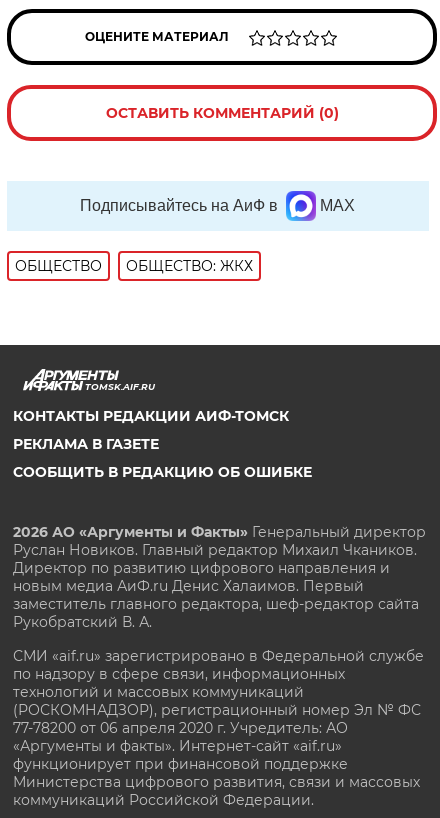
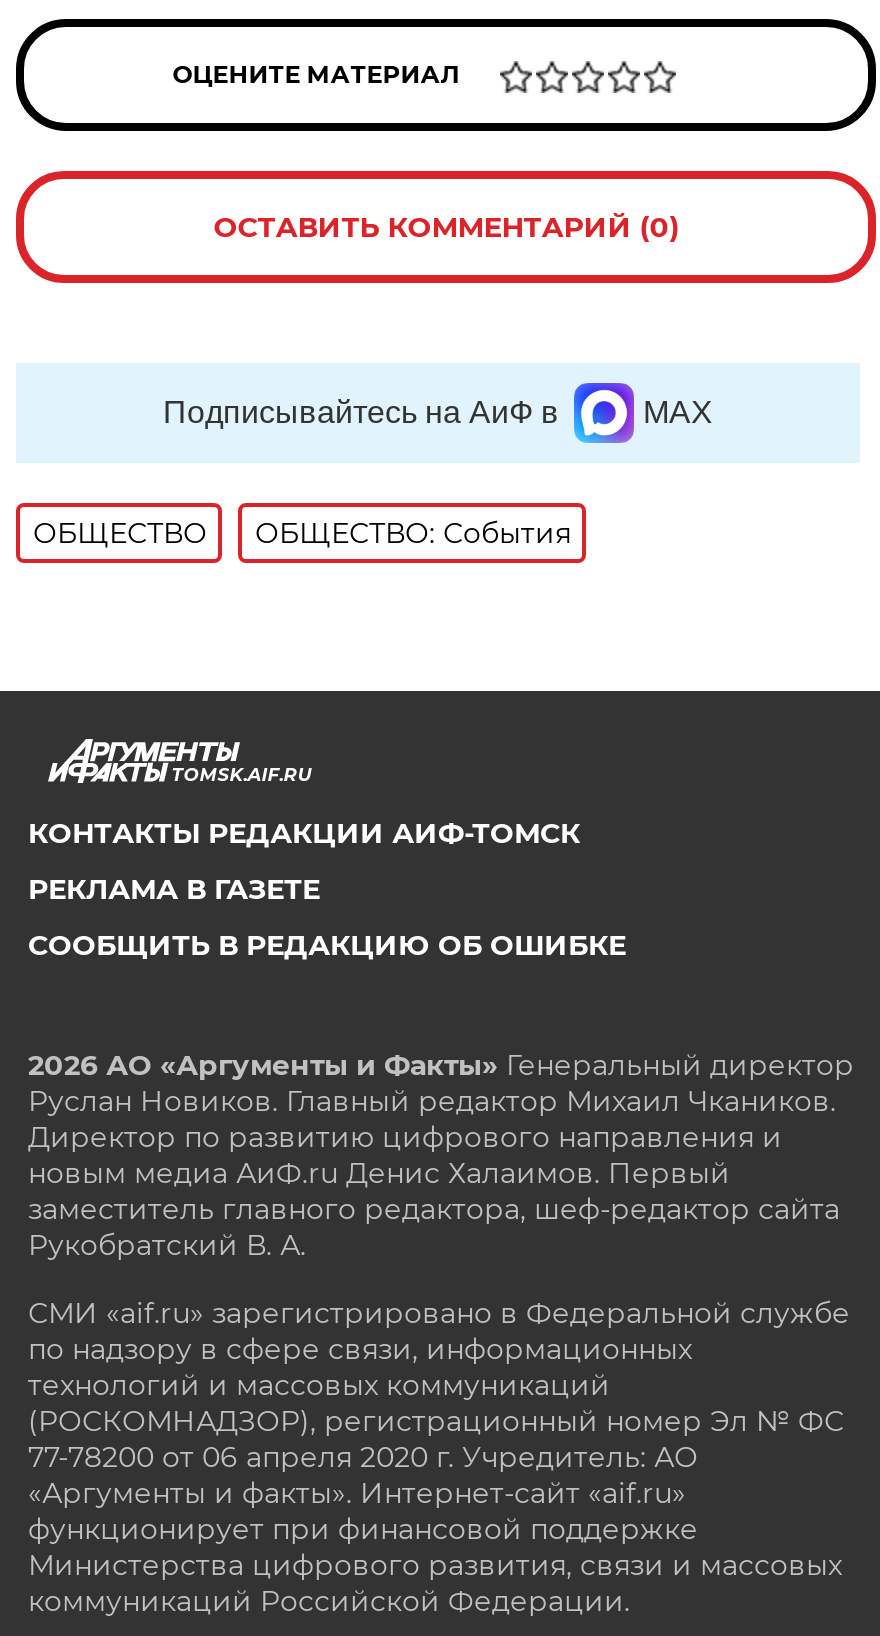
[126,257,253,275] ОБЩЕСТВО: ЖКХ -> [255,515,571,551] ОБЩЕСТВО: События

